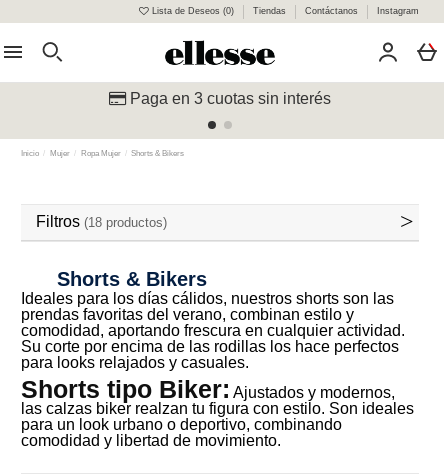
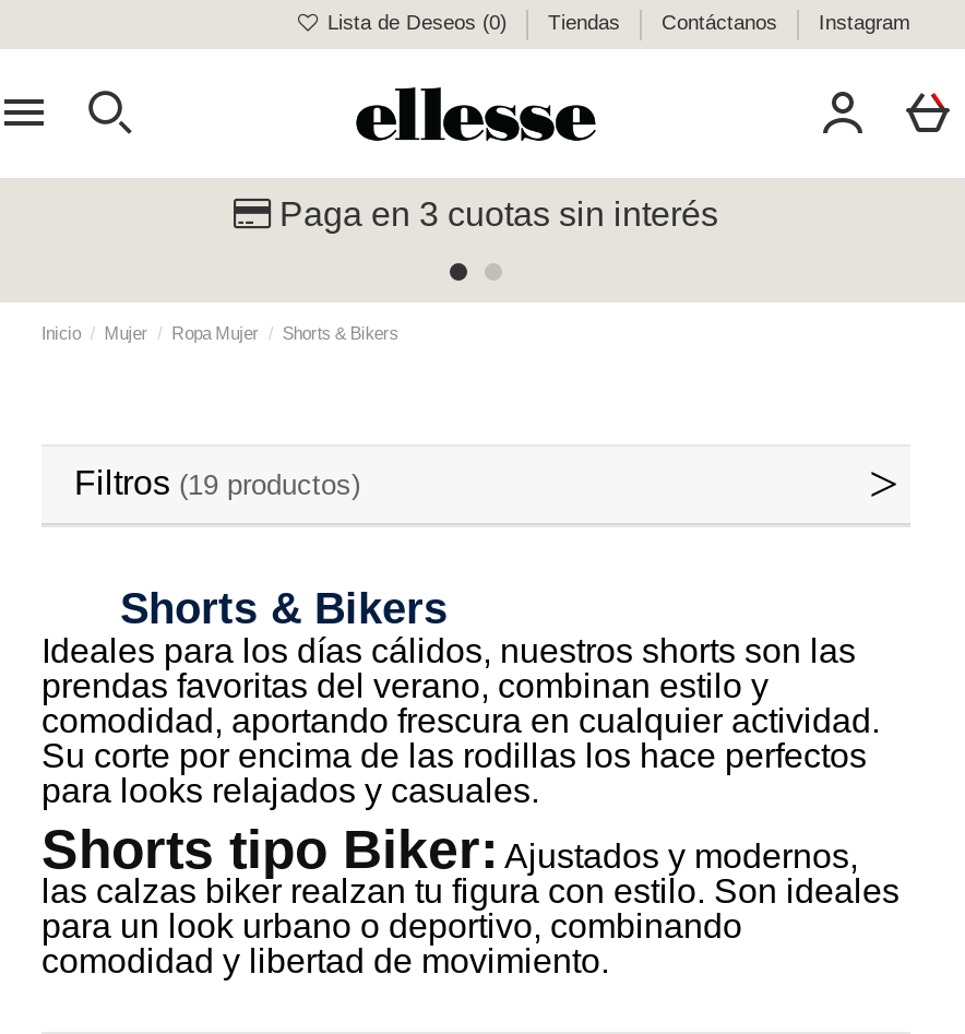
[36,213,167,230] Filtros (18 productos) -> [74,464,360,502] Filtros (19 productos)

